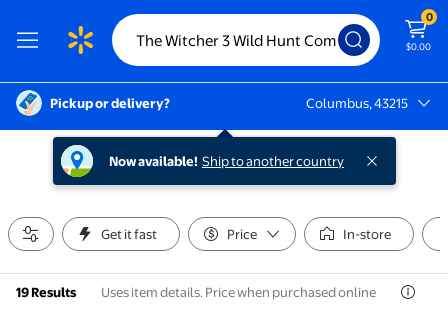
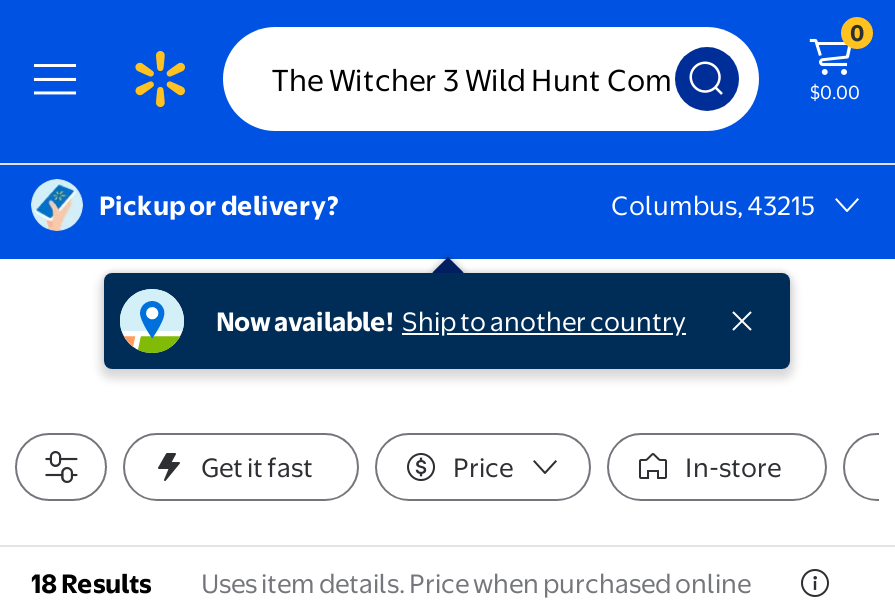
[16,283,376,300] 19 Results Uses item details. Price when purchased online -> [31,566,751,599] 18 Results Uses item details. Price when purchased online

